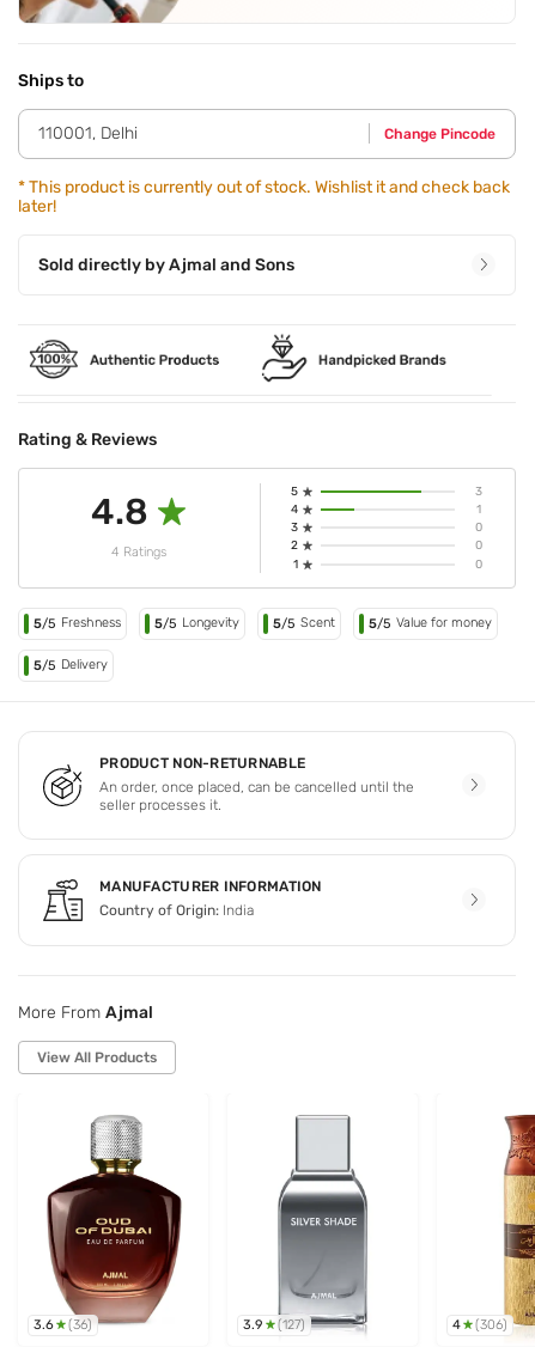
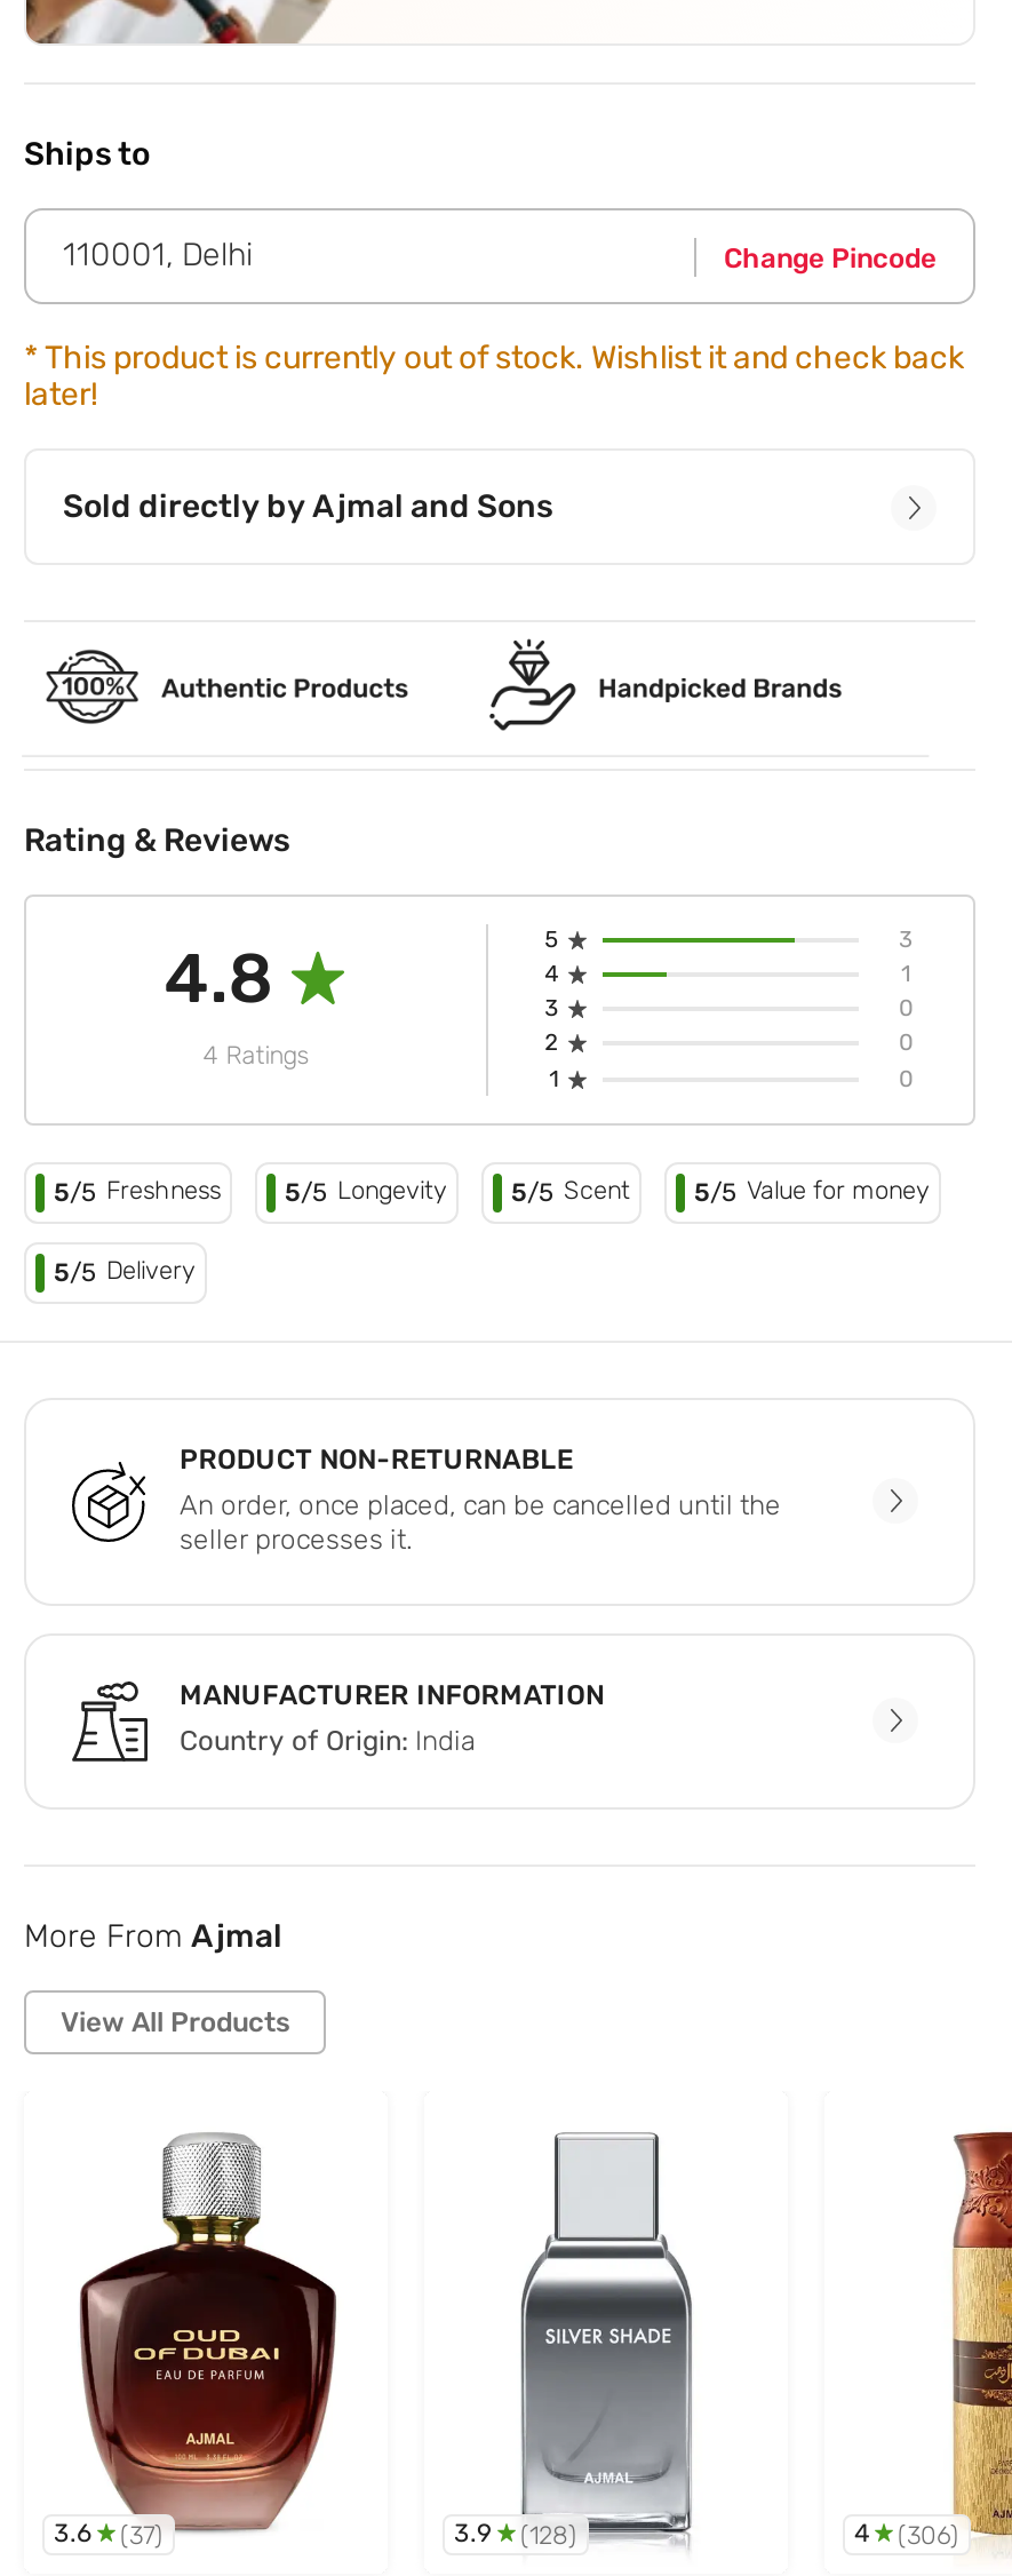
[34,1317,92,1333] 3.6 (36) -> [54,2519,164,2549] 3.6 (37)
[243,1317,305,1333] 3.9 (127) -> [454,2519,577,2549] 3.9 (128)

